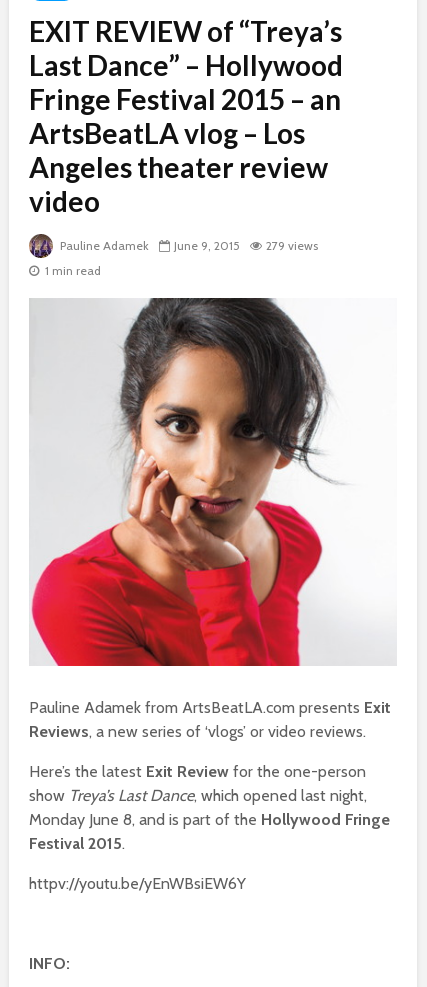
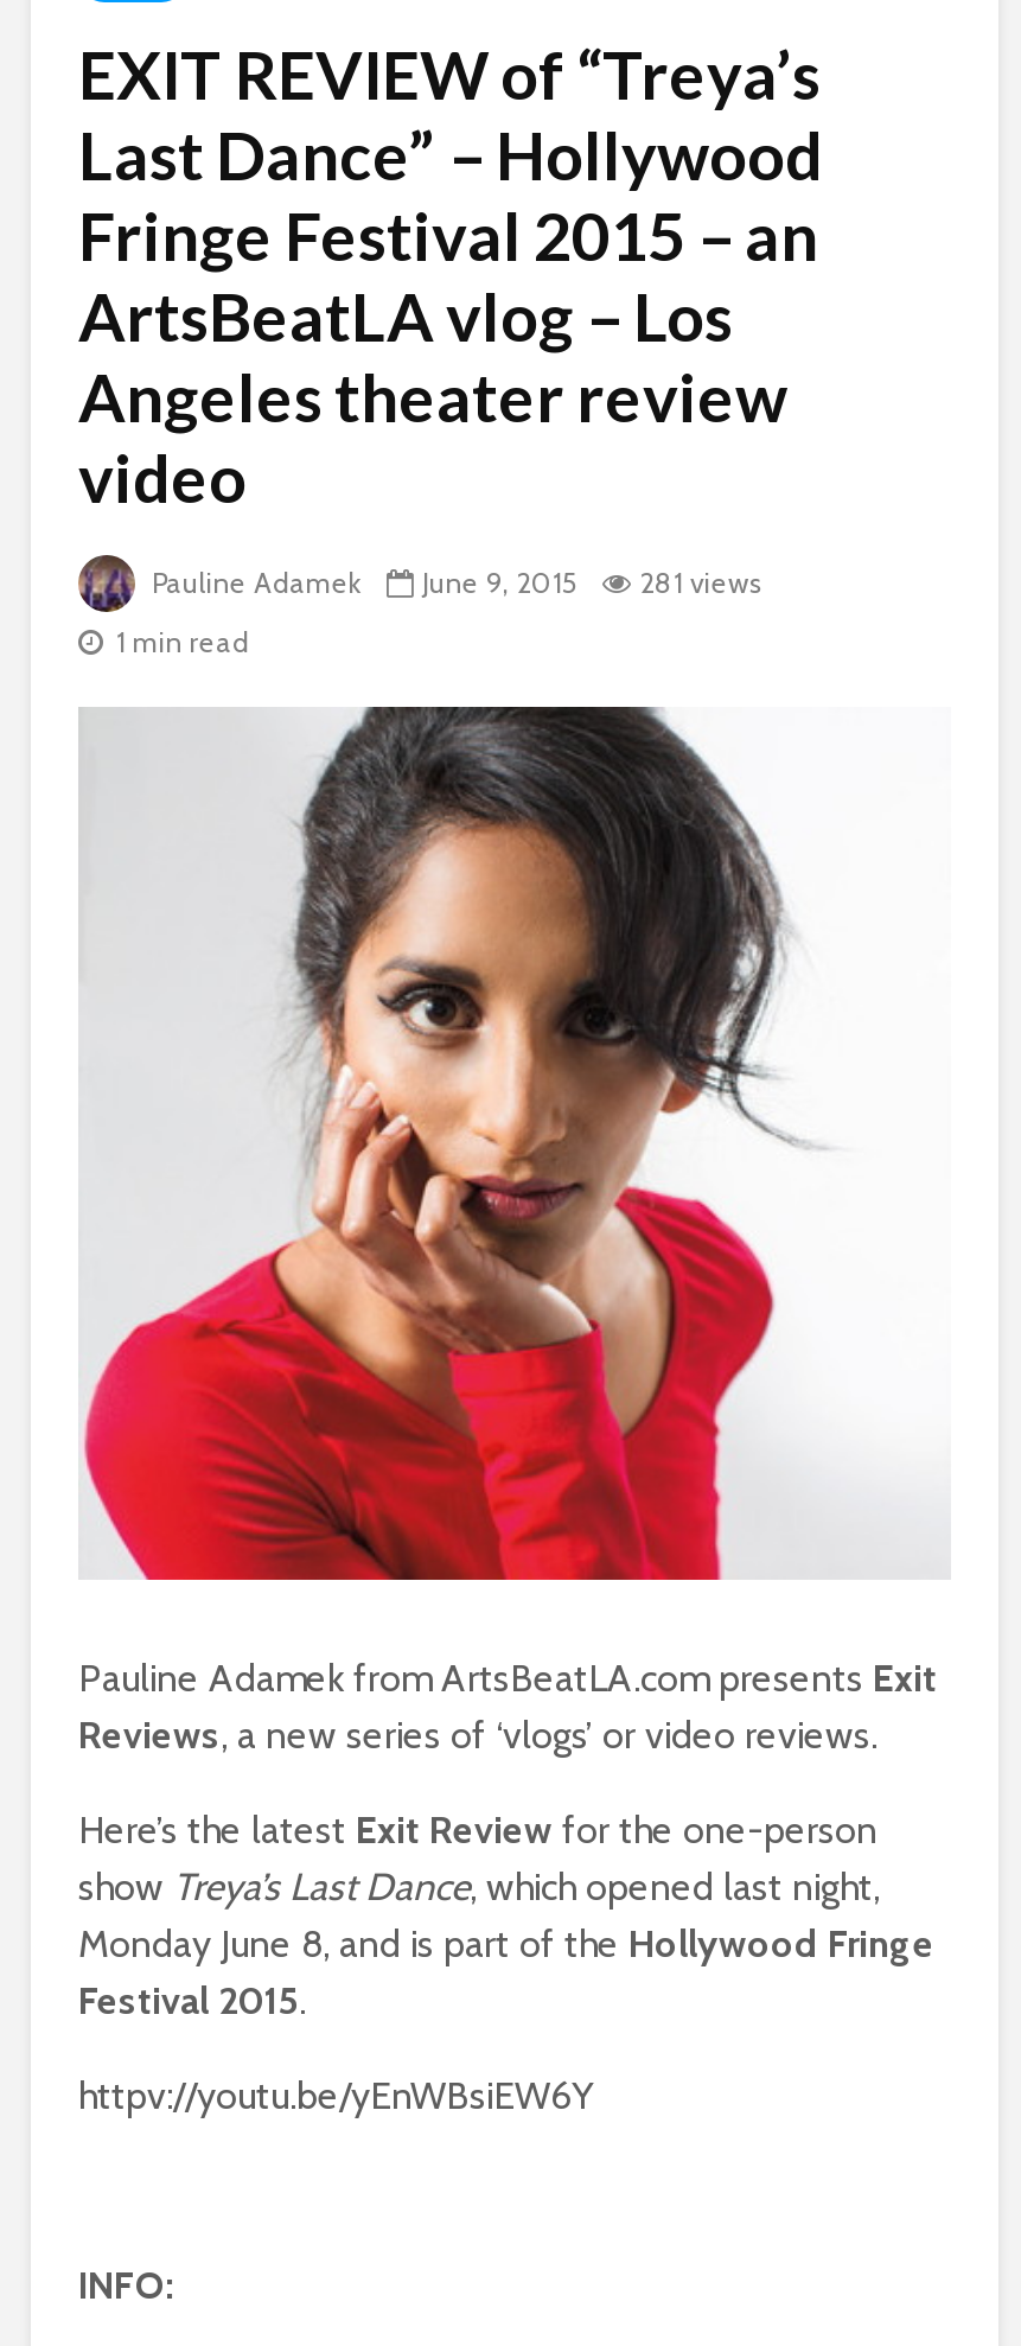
[57,238,318,253] Pauline Adamek June 9, 2015 279 views -> [145,565,761,600] Pauline Adamek June 9, 2015 281 views

